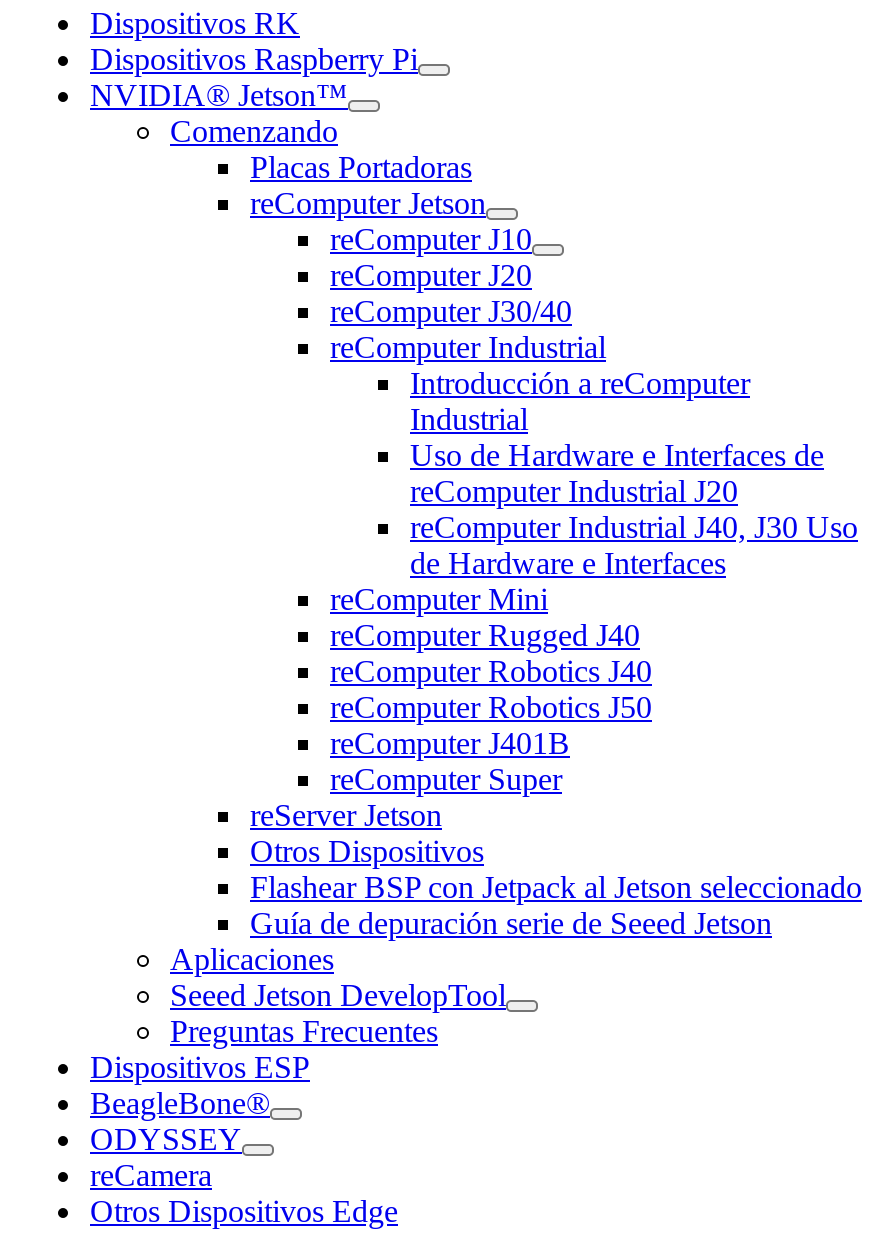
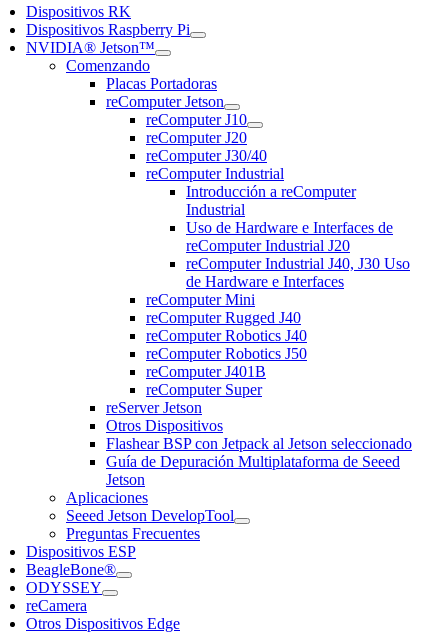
[250,906,772,940] Guía de depuración serie de Seeed Jetson -> [106,453,400,488] Guía de Depuración Multiplataforma de Seeed | Jetson

